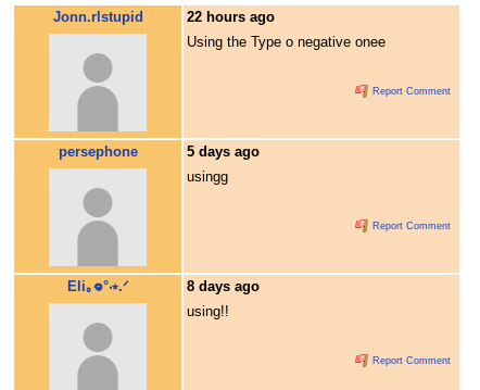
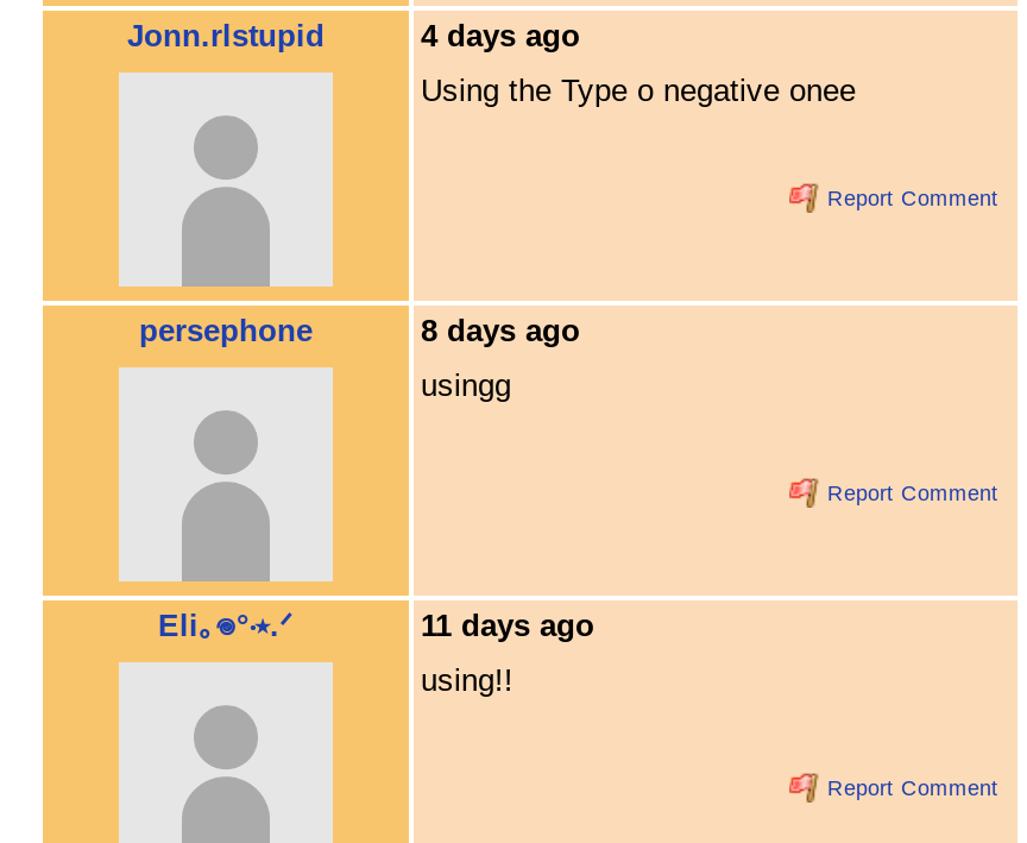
[187,9,275,25] 22 hours ago -> [421,19,580,54] 4 days ago
[187,144,260,160] 5 days ago -> [421,313,580,349] 8 days ago
[187,278,260,295] 8 days ago -> [421,608,594,644] 11 days ago

